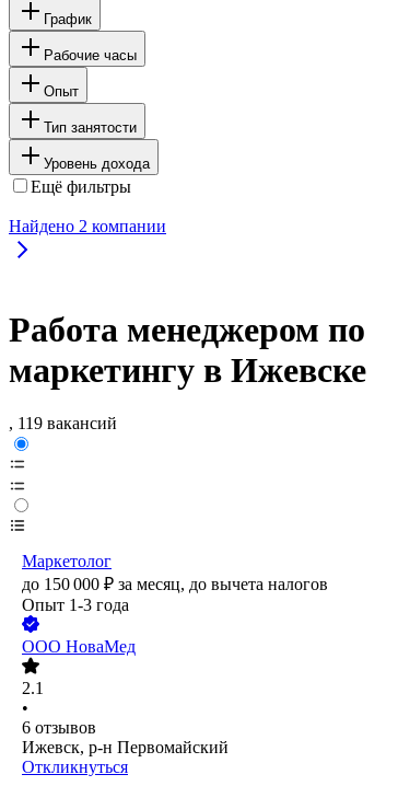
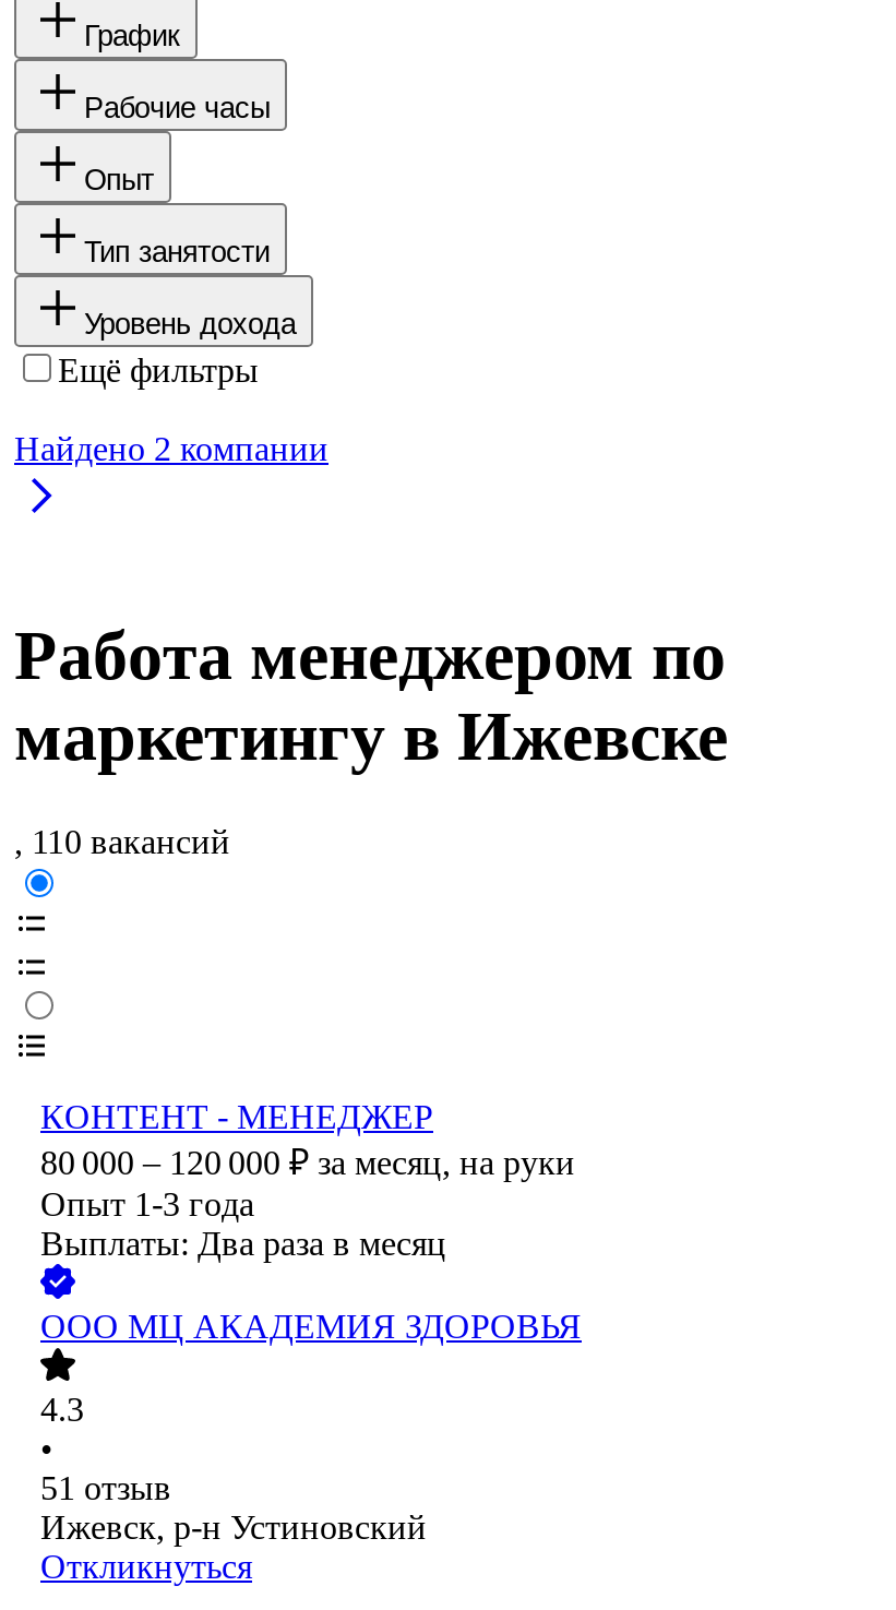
[9,414,117,433] , 119 вакансий -> [14,824,230,861] , 110 вакансий
[22,552,328,594] Маркетолог | до 150 000 ₽ за месяц, до вычета налогов -> [40,1099,575,1182] КОНТЕНТ - МЕНЕДЖЕР | 80 000 – 120 000 ₽ за месяц, на руки
[22,638,136,698] ООО НоваМед | 2.1 -> [40,1226,582,1429] Выплаты: Два раза в месяц | ООО МЦ АКАДЕМИЯ ЗДОРОВЬЯ | 4.3
[22,719,229,757] 6 отзывов | Ижевск, р-н Первомайский -> [40,1470,427,1547] 51 отзыв | Ижевск, р-н Устиновский

